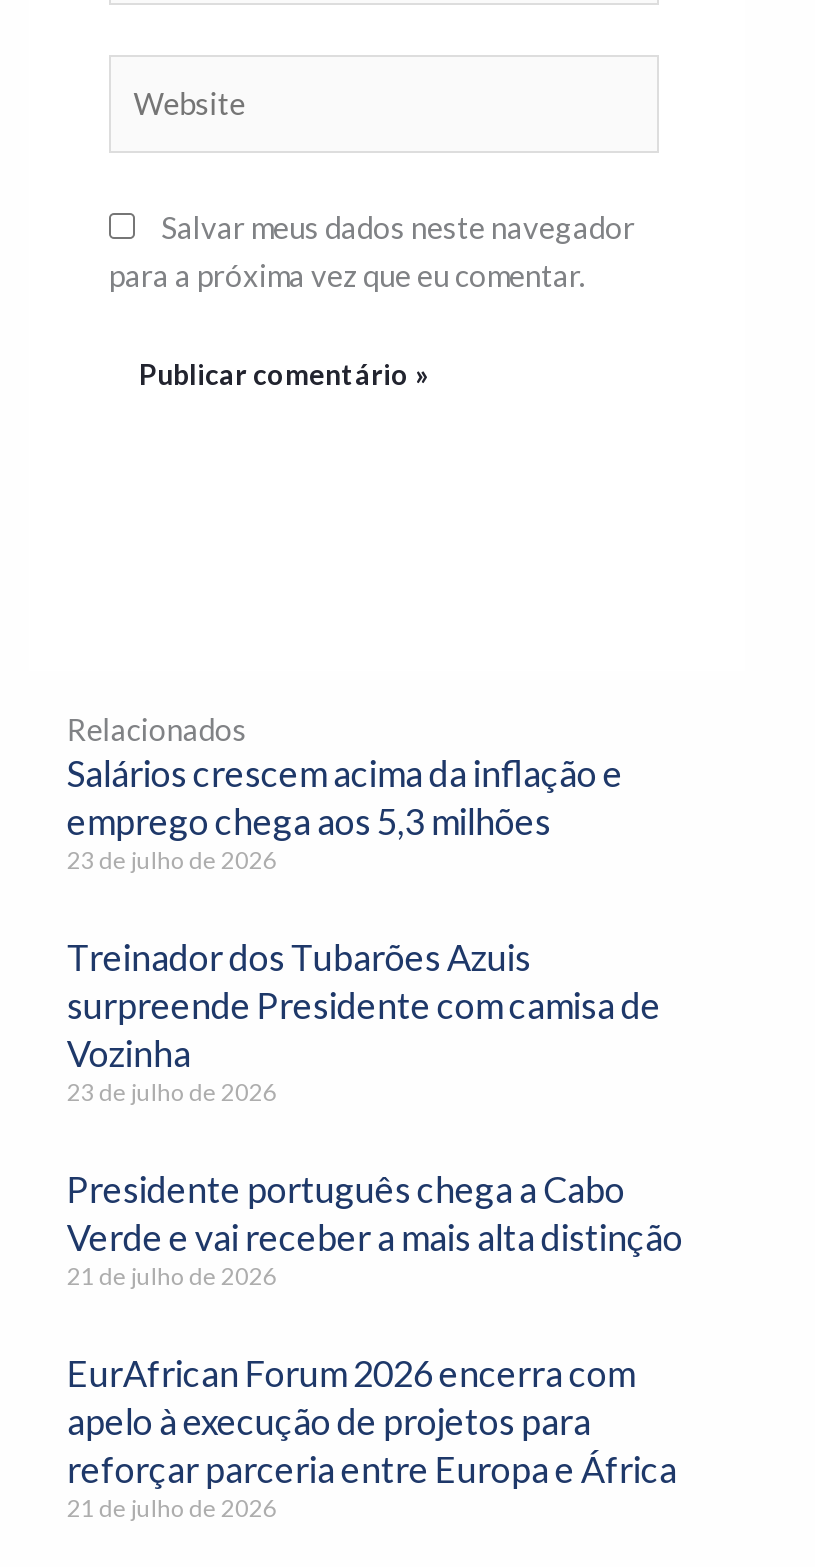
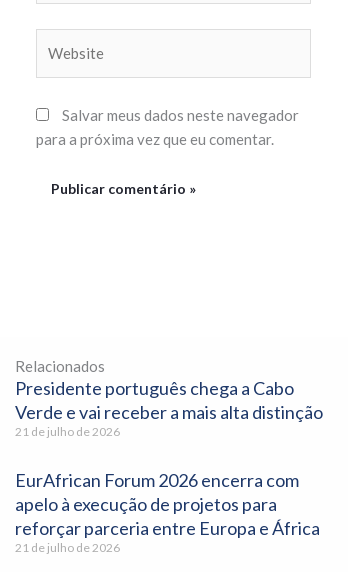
[67,750,661,1106] Salários crescem acima da inflação e | emprego chega aos 5,3 milhões | 23 de julho de 2026 | Treinador dos Tubarões Azuis | surpreende Presidente com camisa de | Vozinha | 23 de julho de 2026 -> none

